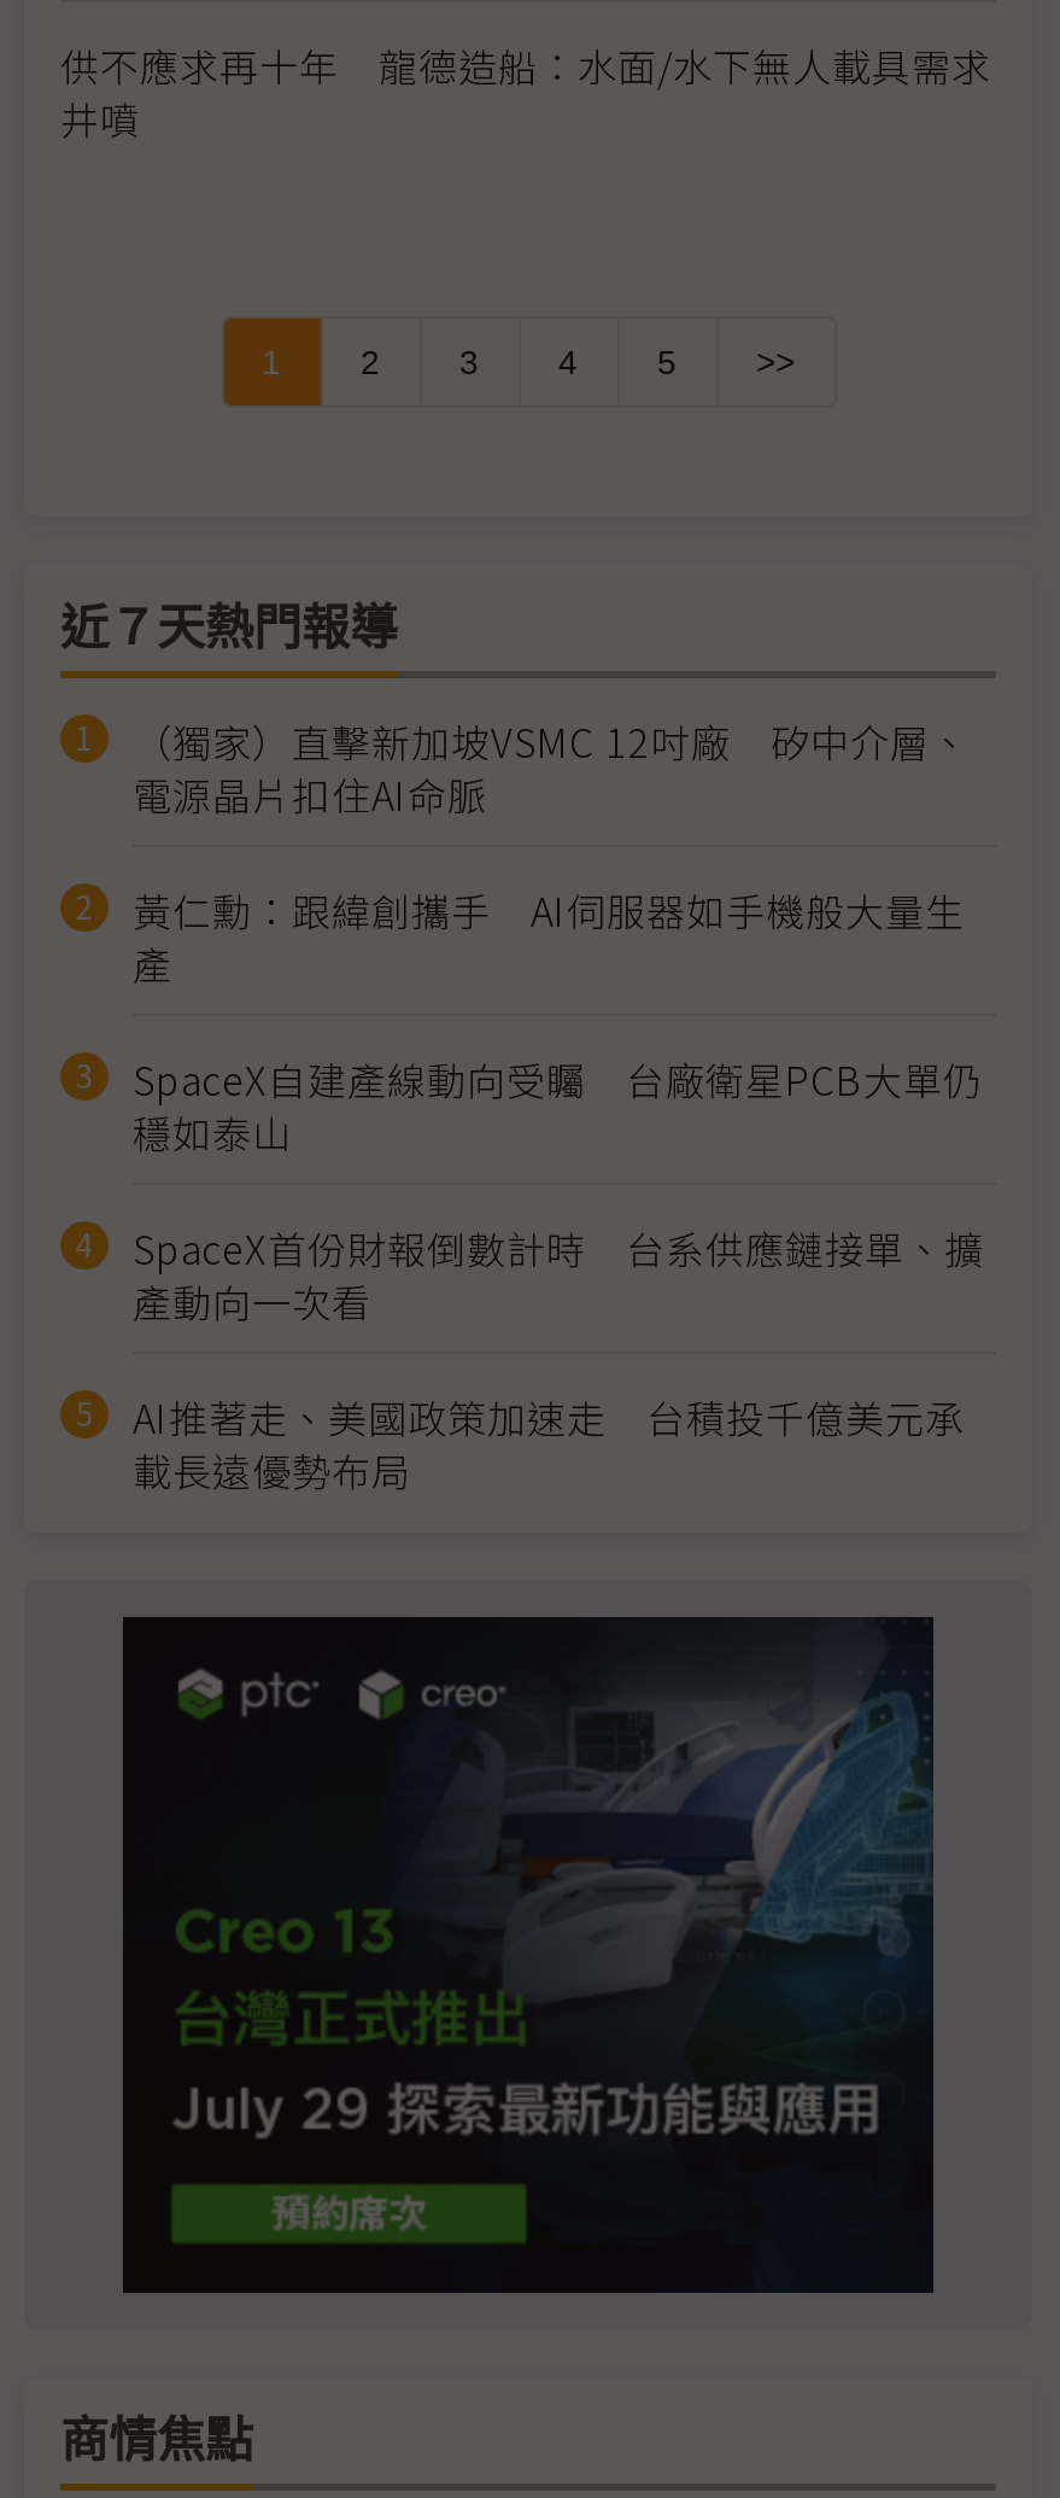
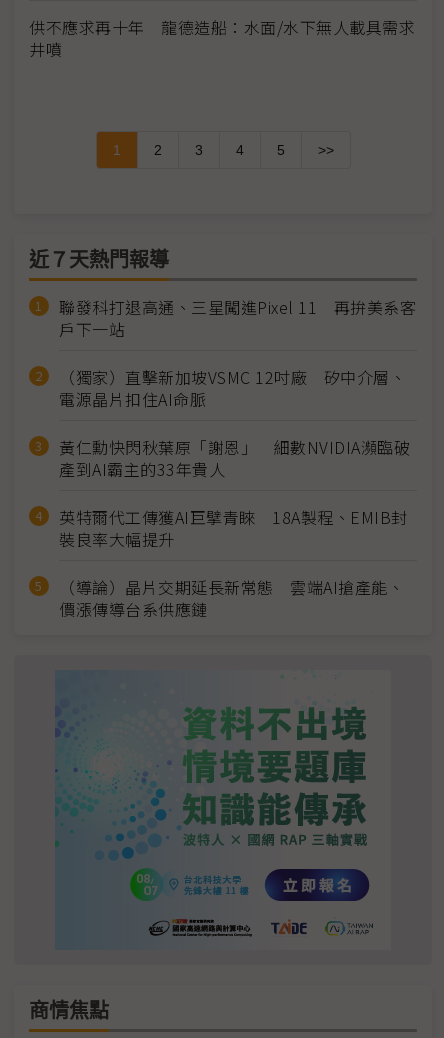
none -> [59,295,416,341] 聯發科打退高通、三星闖進Pixel 11 再拚美系客 | 戶下一站
moved [133,712,970,823] -> [59,365,406,411]: （獨家）直擊新加坡VSMC 12吋廠 矽中介層、 | 電源晶片扣住AI命脈
[133,881,984,1499] 黃仁勳：跟緯創攜手 AI伺服器如手機般大量生 | 產 | SpaceX自建產線動向受矚 台廠衛星PCB大單仍 | 穩如泰山 | SpaceX首份財報倒數計時 台系供應鏈接單、擴 | 產動向一次看 | AI推著走、美國政策加速走 台積投千億美元承 | 載長遠優勢布局 -> [59,435,410,621] 黃仁勳快閃秋葉原「謝恩」 細數NVIDIA瀕臨破 | 產到AI霸主的33年貴人 | 英特爾代工傳獲AI巨擘青睞 18A製程、EMIB封 | 裝良率大幅提升 | （導論）晶片交期延長新常態 雲端AI搶產能、 | 價漲傳導台系供應鏈
[121,1615,936,2295] [image] -> [54,676,391,950] [image]

